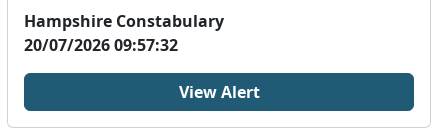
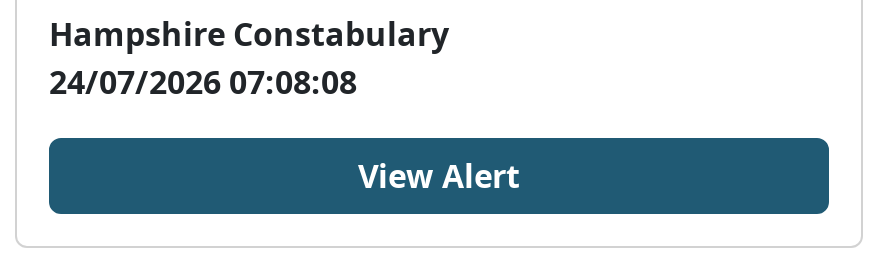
[24,34,178,56] 20/07/2026 09:57:32 -> [49,59,357,103] 24/07/2026 07:08:08

